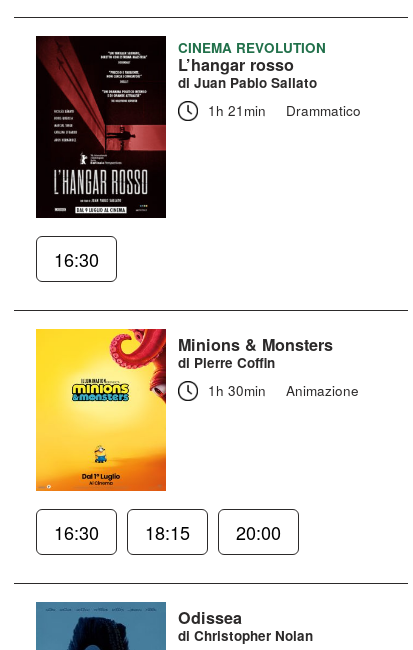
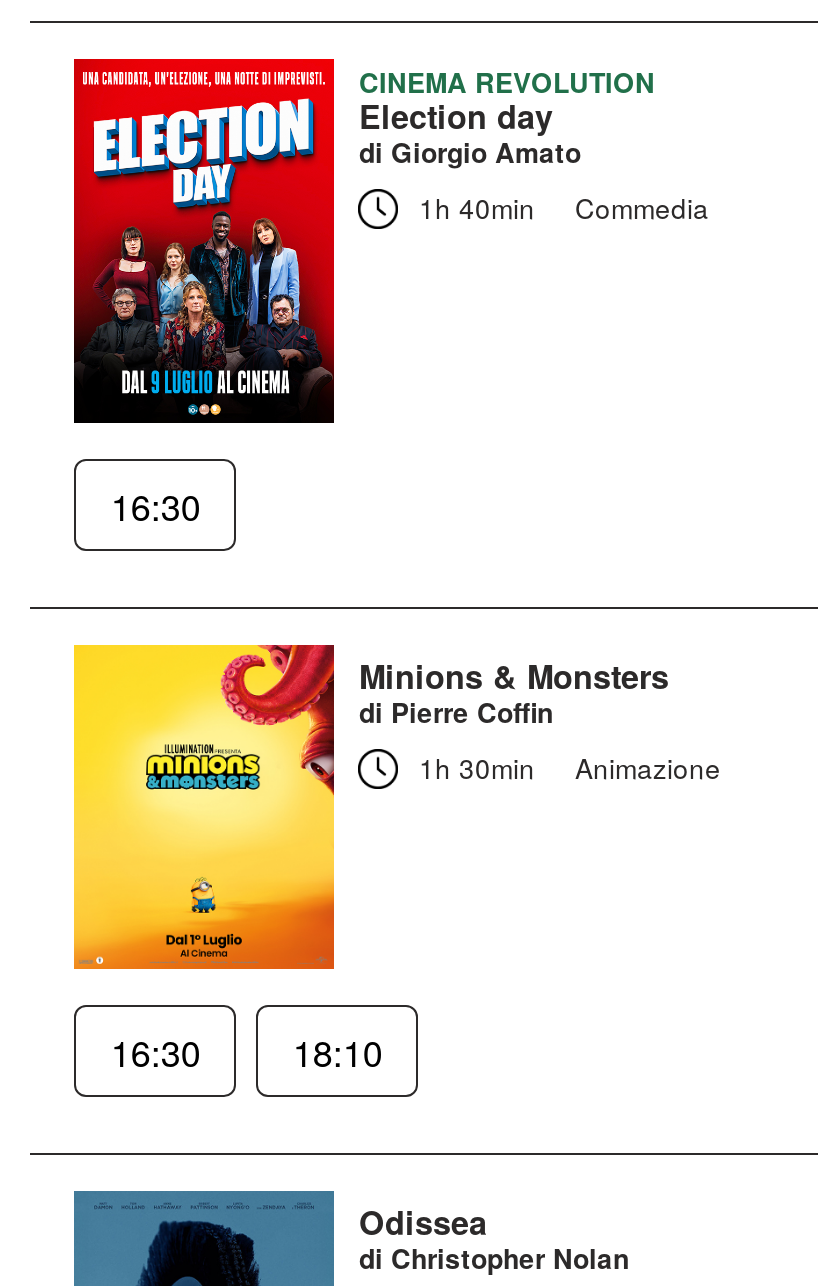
[35,35,317,215] [image] | L’hangar rosso | di Juan Pablo Sallato -> [72,57,581,415] [image] | Election day | di Giorgio Amato
[208,101,361,120] 1h 21min | Drammatico -> [419,188,709,226] 1h 40min | Commedia
[145,519,281,545] 18:15 | 20:00 -> [293,1025,383,1077] 18:10

